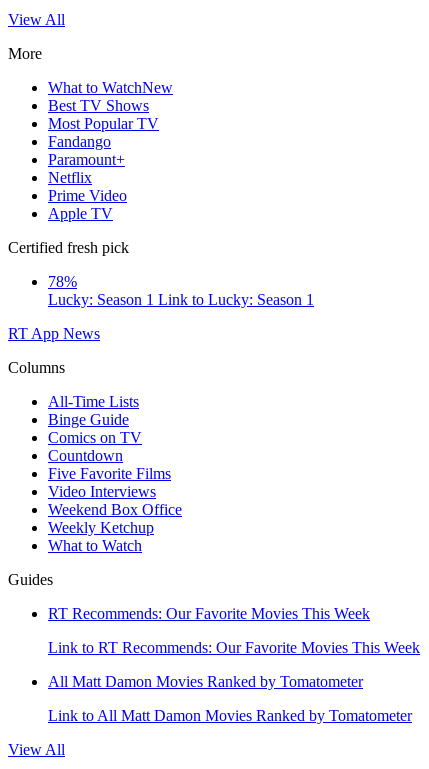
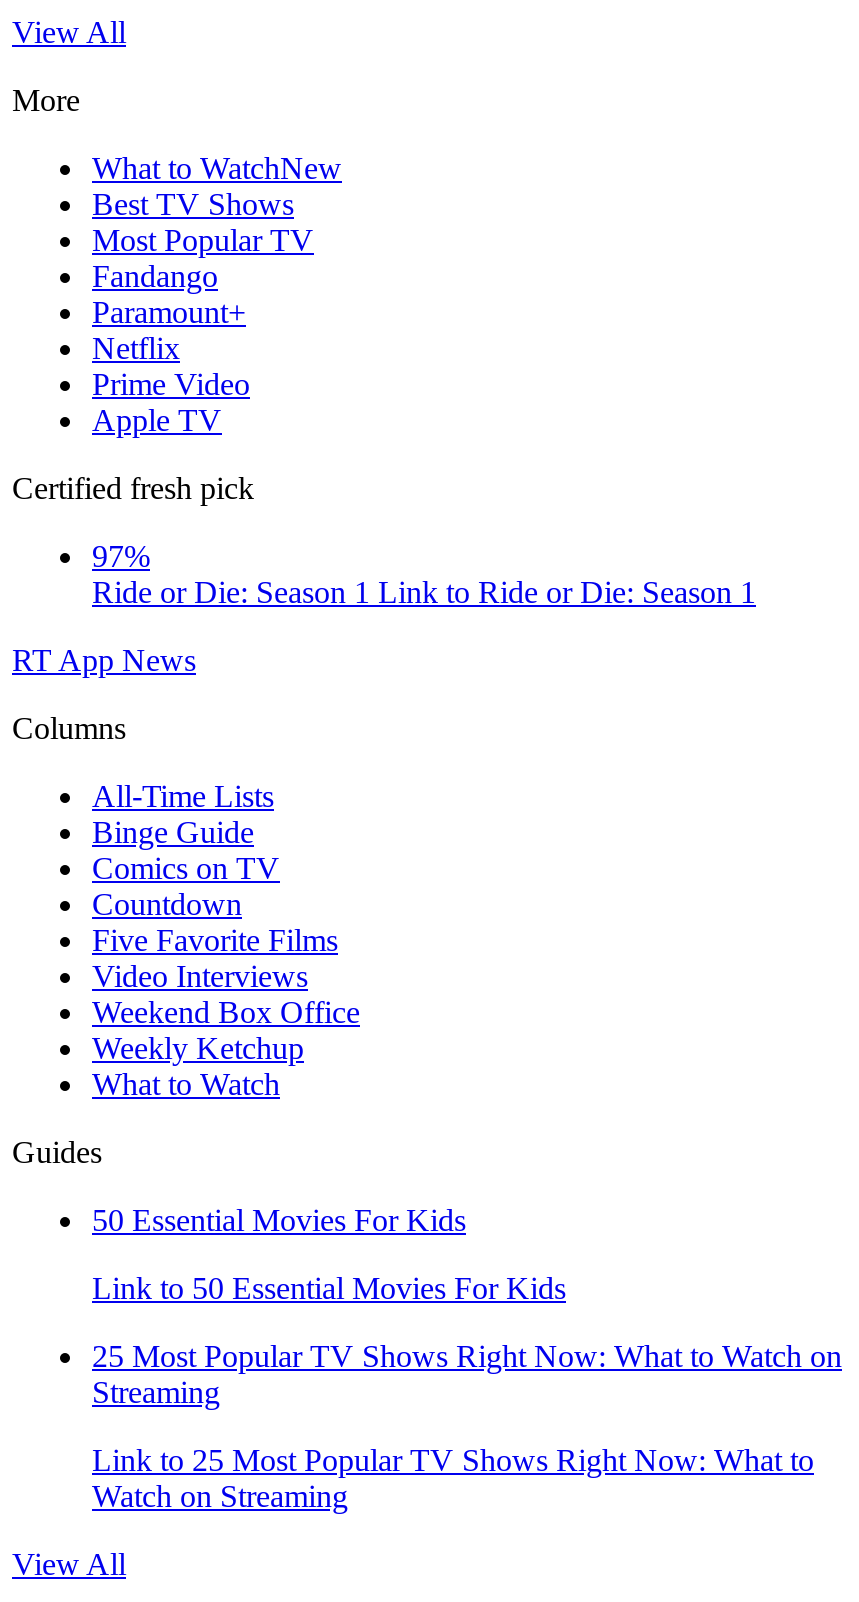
[48,273,314,308] 78% | Lucky: Season 1 Link to Lucky: Season 1 -> [92,539,756,609] 97% | Ride or Die: Season 1 Link to Ride or Die: Season 1
[48,605,370,622] RT Recommends: Our Favorite Movies This Week -> [92,1203,466,1237] 50 Essential Movies For Kids
[48,639,420,656] Link to RT Recommends: Our Favorite Movies This Week -> [92,1271,566,1305] Link to 50 Essential Movies For Kids
[48,673,363,690] All Matt Damon Movies Ranked by Tomatometer -> [92,1339,842,1409] 25 Most Popular TV Shows Right Now: What to Watch on | Streaming
[48,707,412,724] Link to All Matt Damon Movies Ranked by Tomatometer -> [92,1443,814,1513] Link to 25 Most Popular TV Shows Right Now: What to | Watch on Streaming

